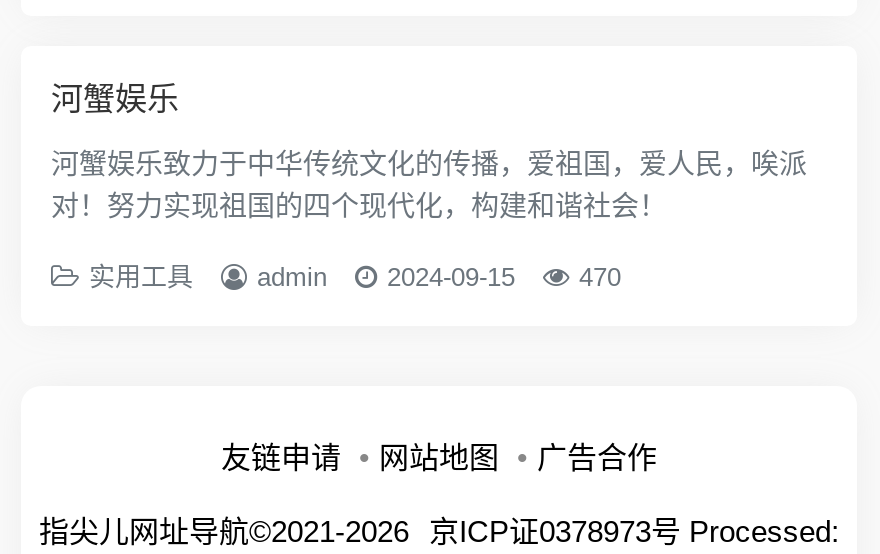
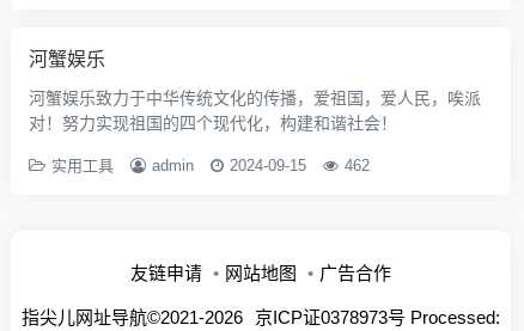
[579,262,621,292] 470 -> [345,157,370,174] 462

